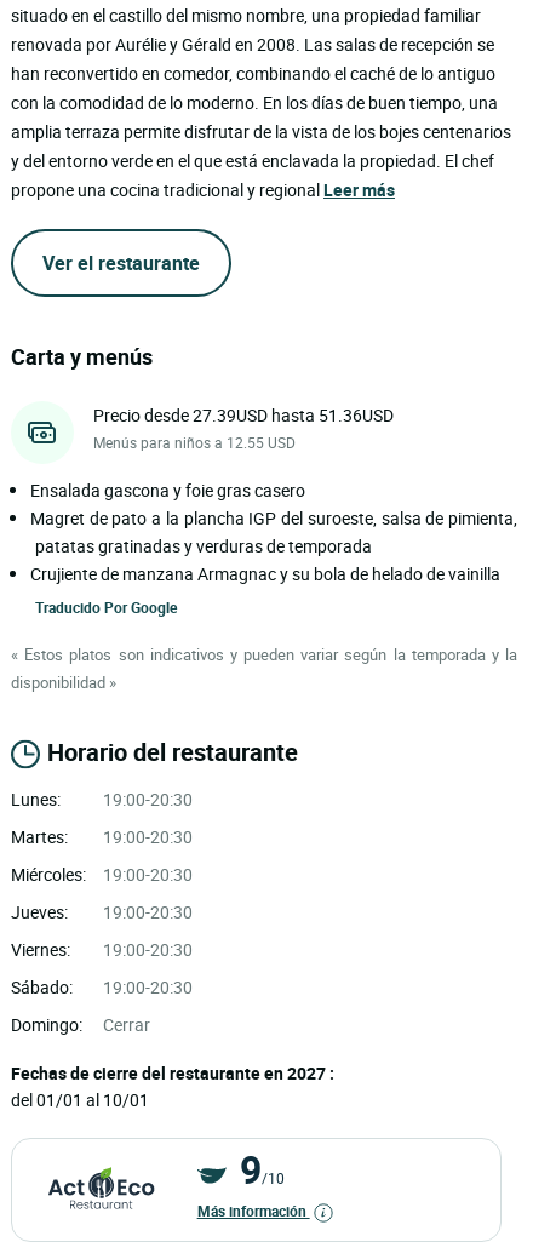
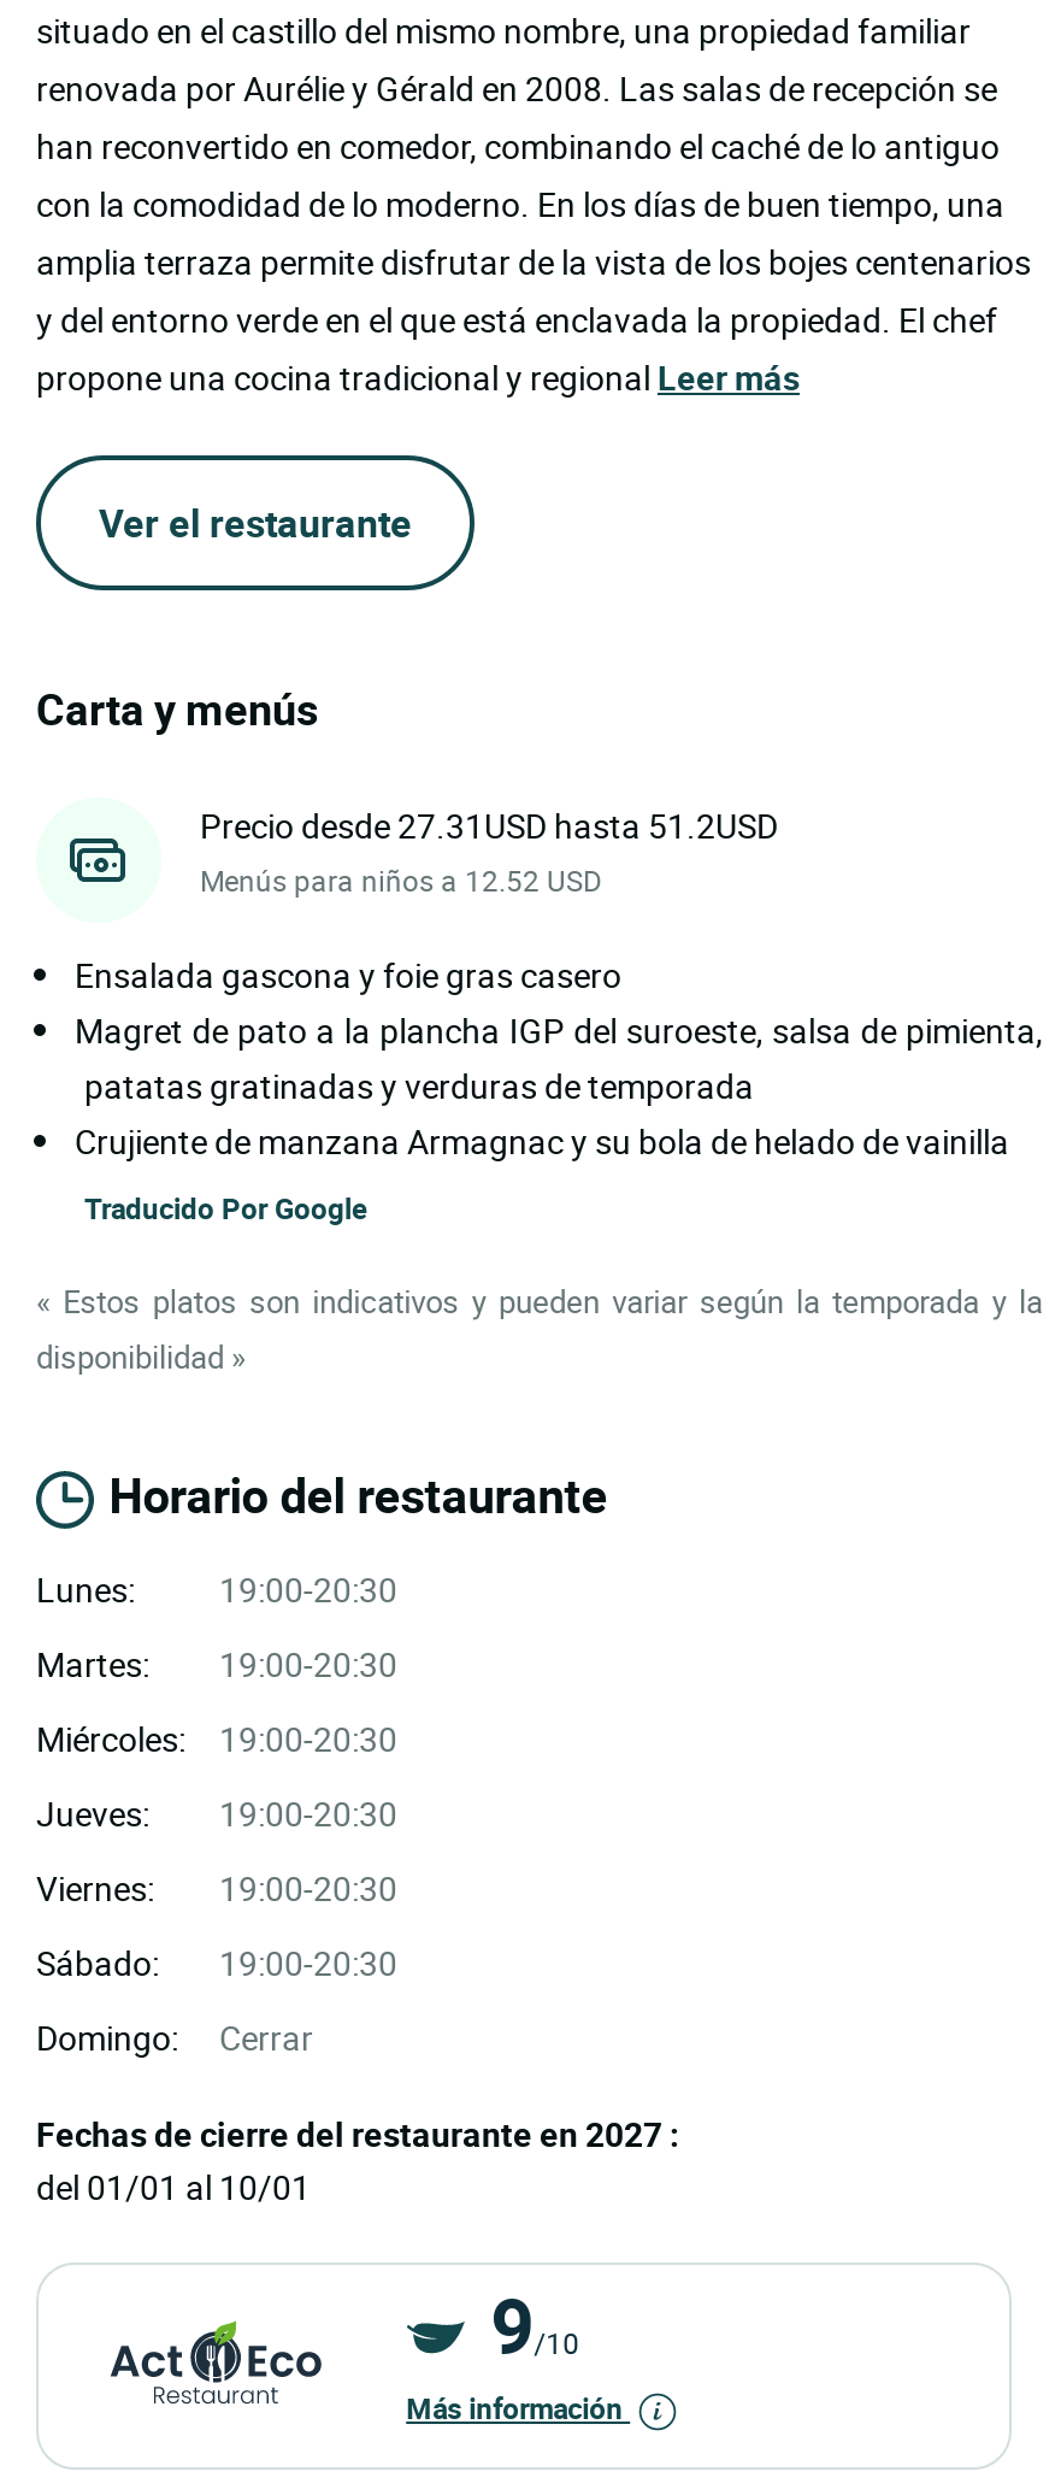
[93,403,394,426] Precio desde 27.39USD hasta 51.36USD -> [200,801,778,847] Precio desde 27.31USD hasta 51.2USD
[93,432,296,451] Menús para niños a 12.55 USD -> [200,859,602,898] Menús para niños a 12.52 USD

